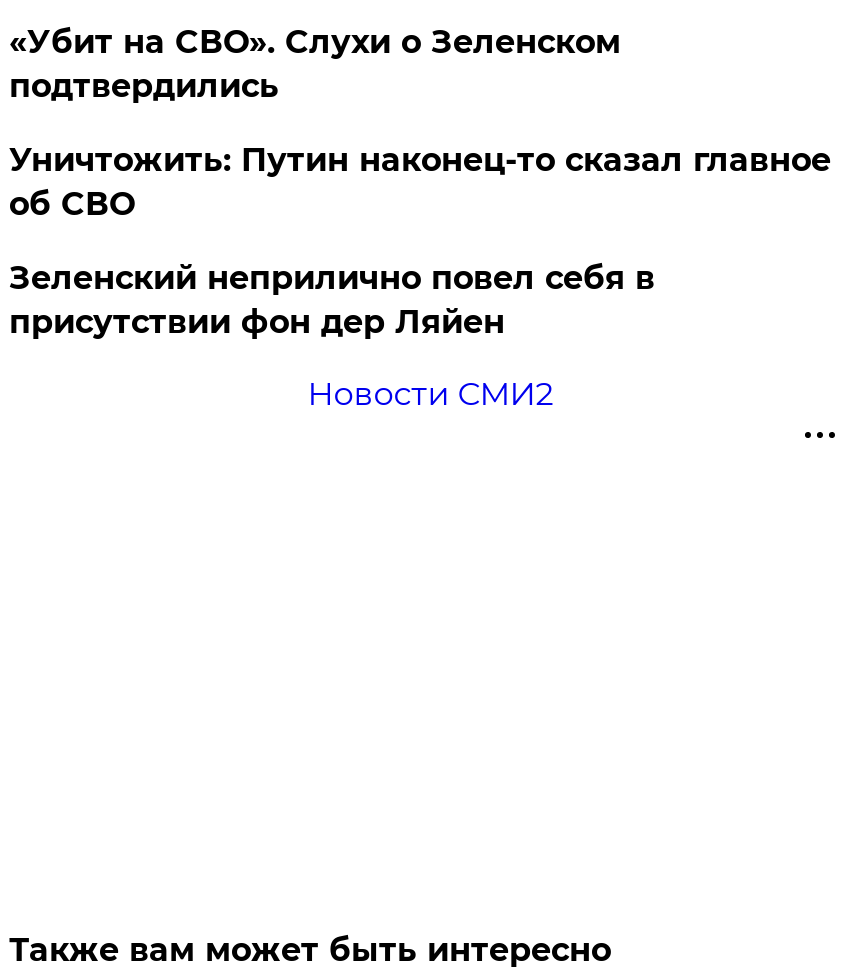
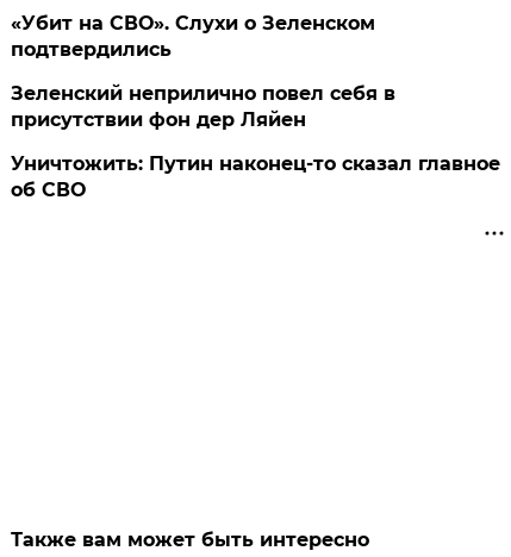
moved [9,140,831,222] -> [11,152,501,201]: Уничтожить: Путин наконец-то сказал главное | об СВО
moved [9,258,655,340] -> [11,82,396,130]: Зеленский неприлично повел cебя в | присутствии фон дер Ляйен
[307,374,553,412] Новости СМИ2 -> none

